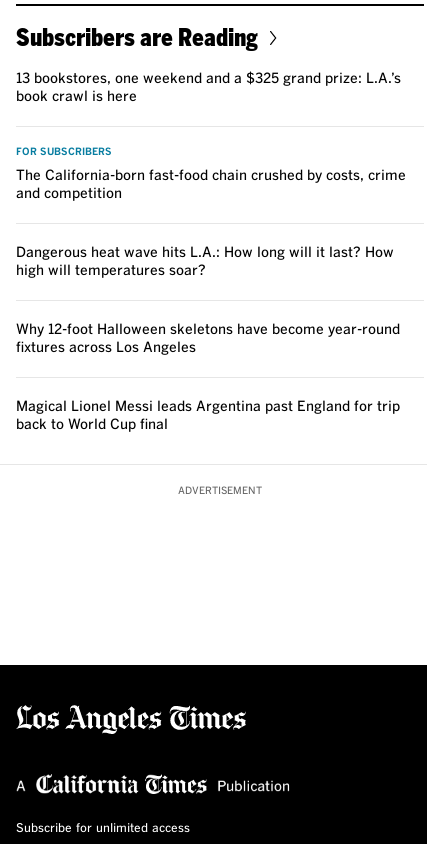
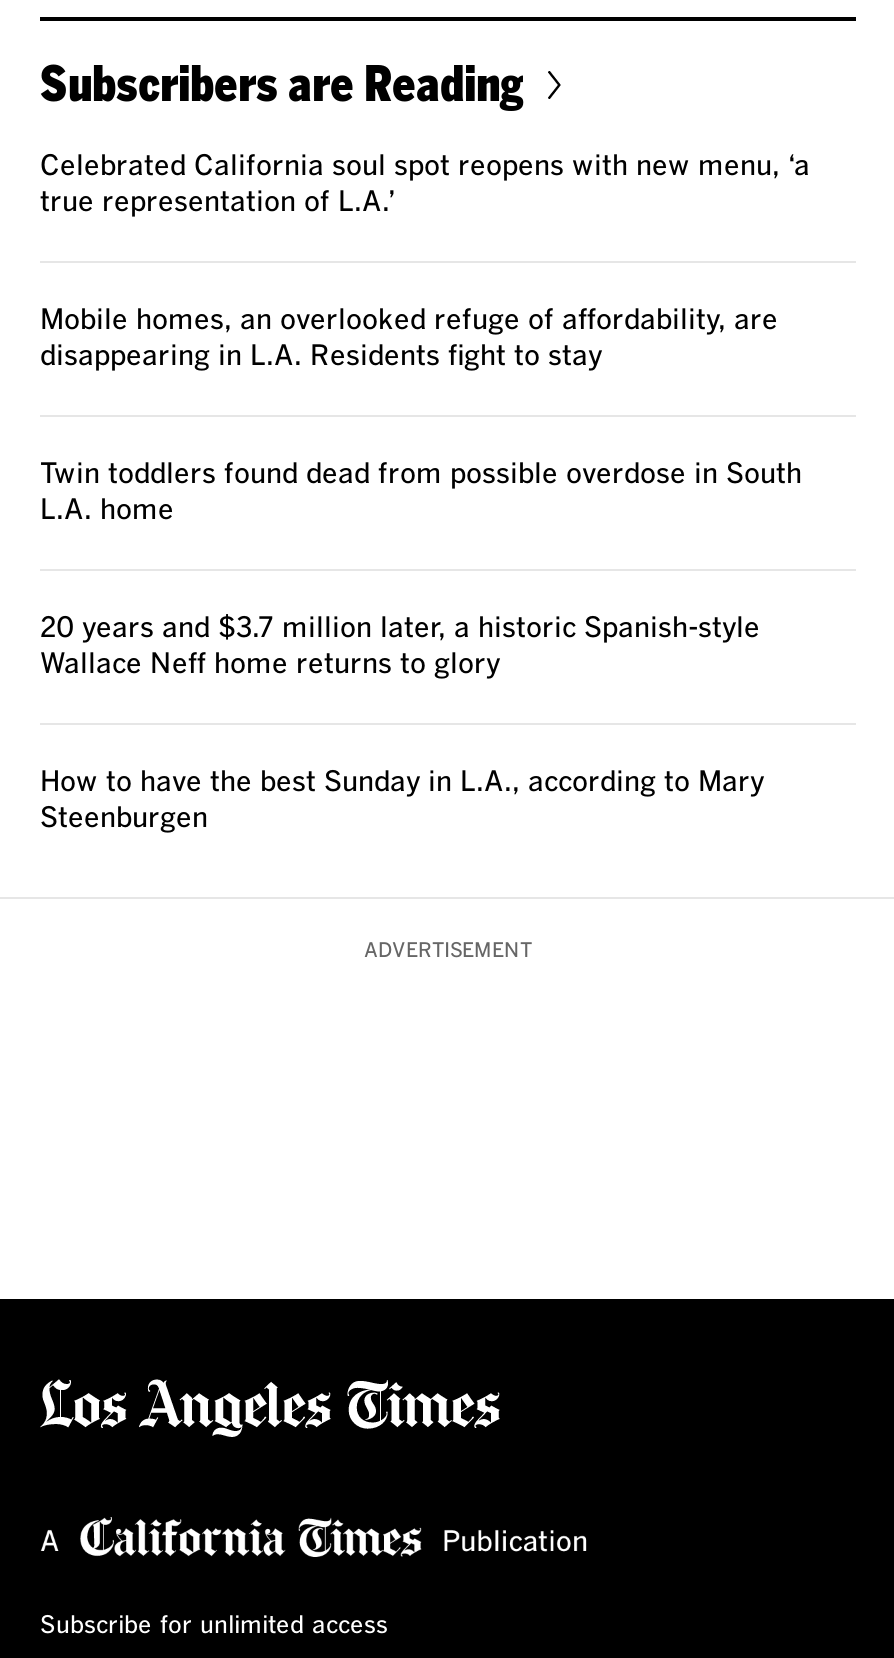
[16,72,401,104] 13 bookstores, one weekend and a $325 grand prize: L.A.’s | book crawl is here -> [40,153,810,217] Celebrated California soul spot reopens with new menu, ‘a | true representation of L.A.’
[16,147,406,201] FOR SUBSCRIBERS | The California-born fast-food chain crushed by costs, crime | and competition -> [40,307,778,371] Mobile homes, an overlooked refuge of affordability, are | disappearing in L.A. Residents fight to stay
[16,246,394,278] Dangerous heat wave hits L.A.: How long will it last? How | high will temperatures soar? -> [40,461,802,525] Twin toddlers found dead from possible overdose in South | L.A. home
[16,323,400,355] Why 12-foot Halloween skeletons have become year-round | fixtures across Los Angeles -> [40,615,760,679] 20 years and $3.7 million later, a historic Spanish-style | Wallace Neff home returns to glory
[16,400,400,432] Magical Lionel Messi leads Argentina past England for trip | back to World Cup final -> [40,769,764,833] How to have the best Sunday in L.A., according to Mary | Steenburgen

